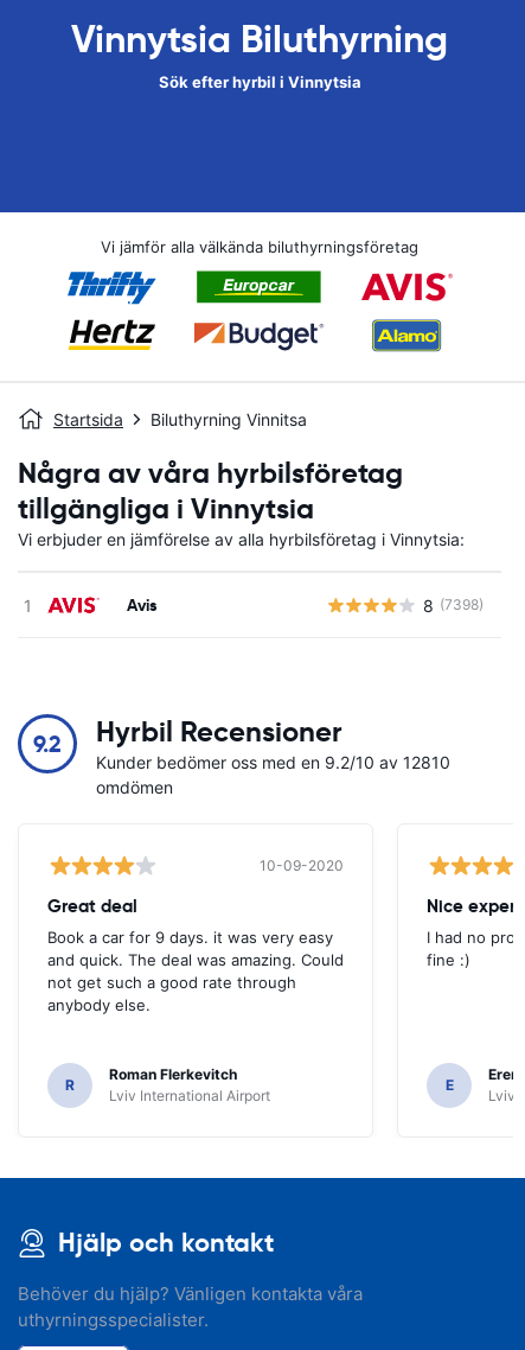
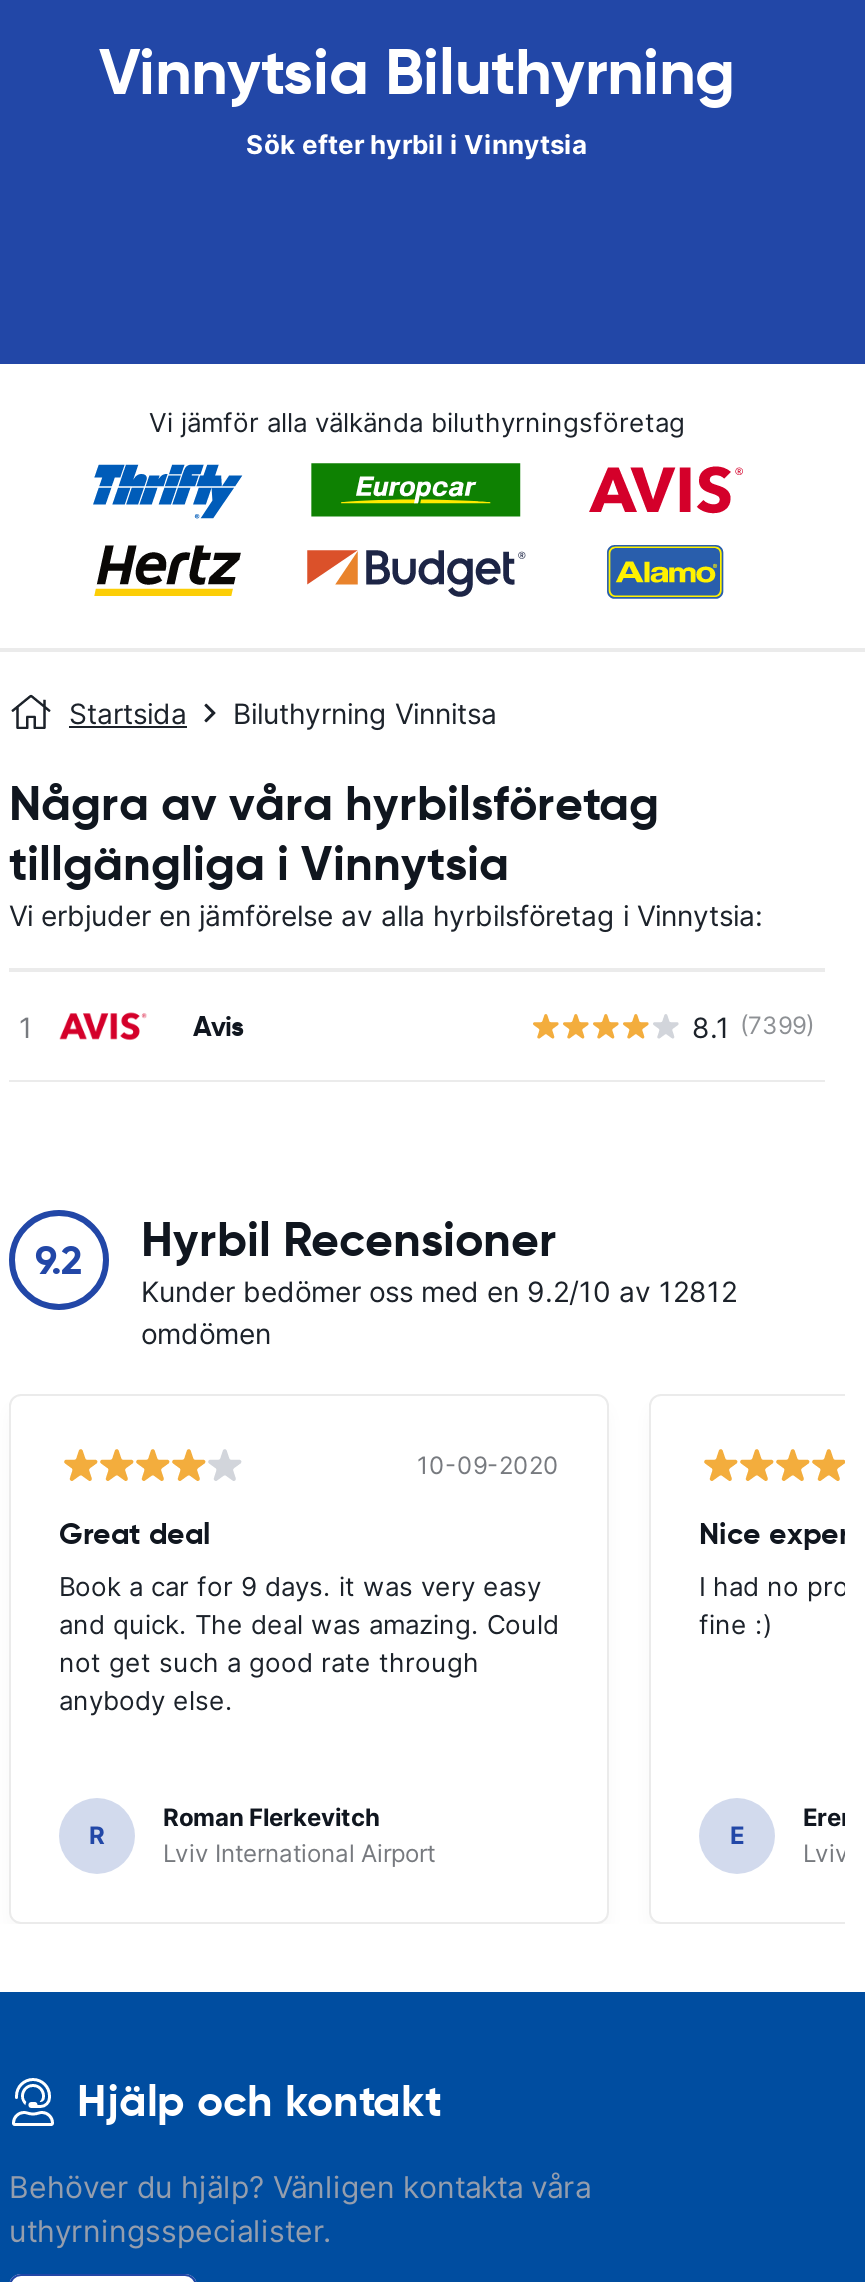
[422,595,483,615] 8 (7398) -> [692,1009,814,1043] 8.1 (7399)
[96,752,450,772] Kunder bedömer oss med en 9.2/10 av 12810 -> [141,1274,737,1308] Kunder bedömer oss med en 9.2/10 av 12812

